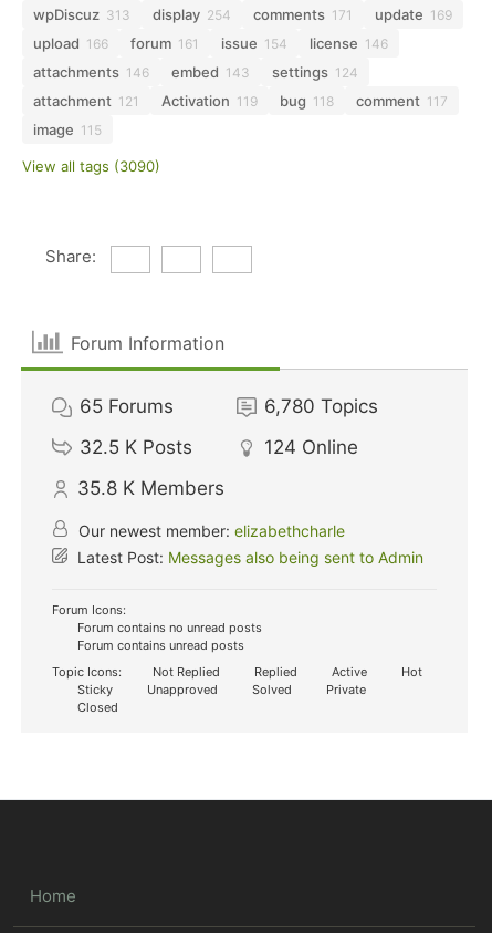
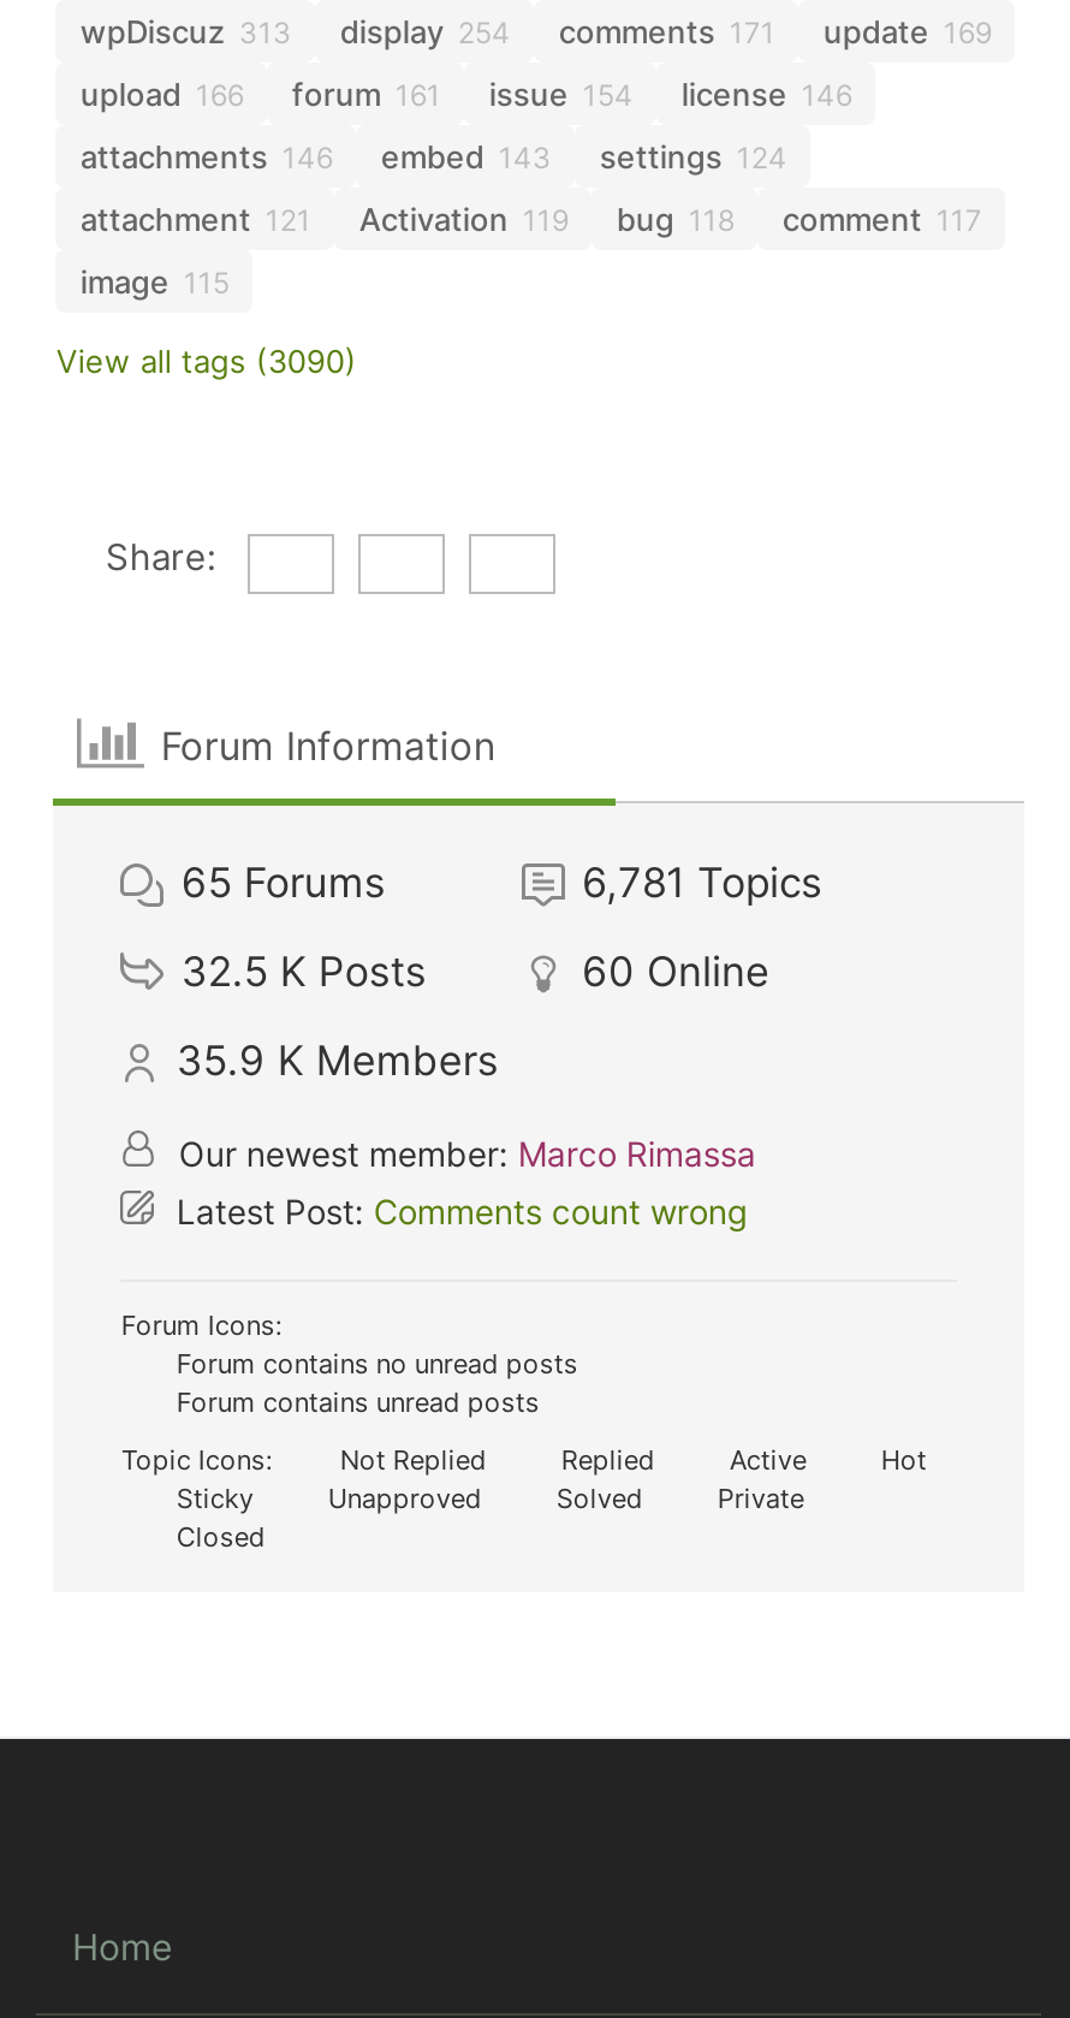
[264,395,378,417] 6,780 Topics -> [582,859,822,907] 6,781 Topics
[264,436,358,458] 124 Online -> [582,948,769,996] 60 Online
[78,477,225,499] 35.8 K Members -> [176,1037,499,1085] 35.9 K Members
[73,521,424,567] Our newest member: elizabethcharle | Latest Post: Messages also being sent to Admin -> [167,1133,756,1231] Our newest member: Marco Rimassa | Latest Post: Comments count wrong

